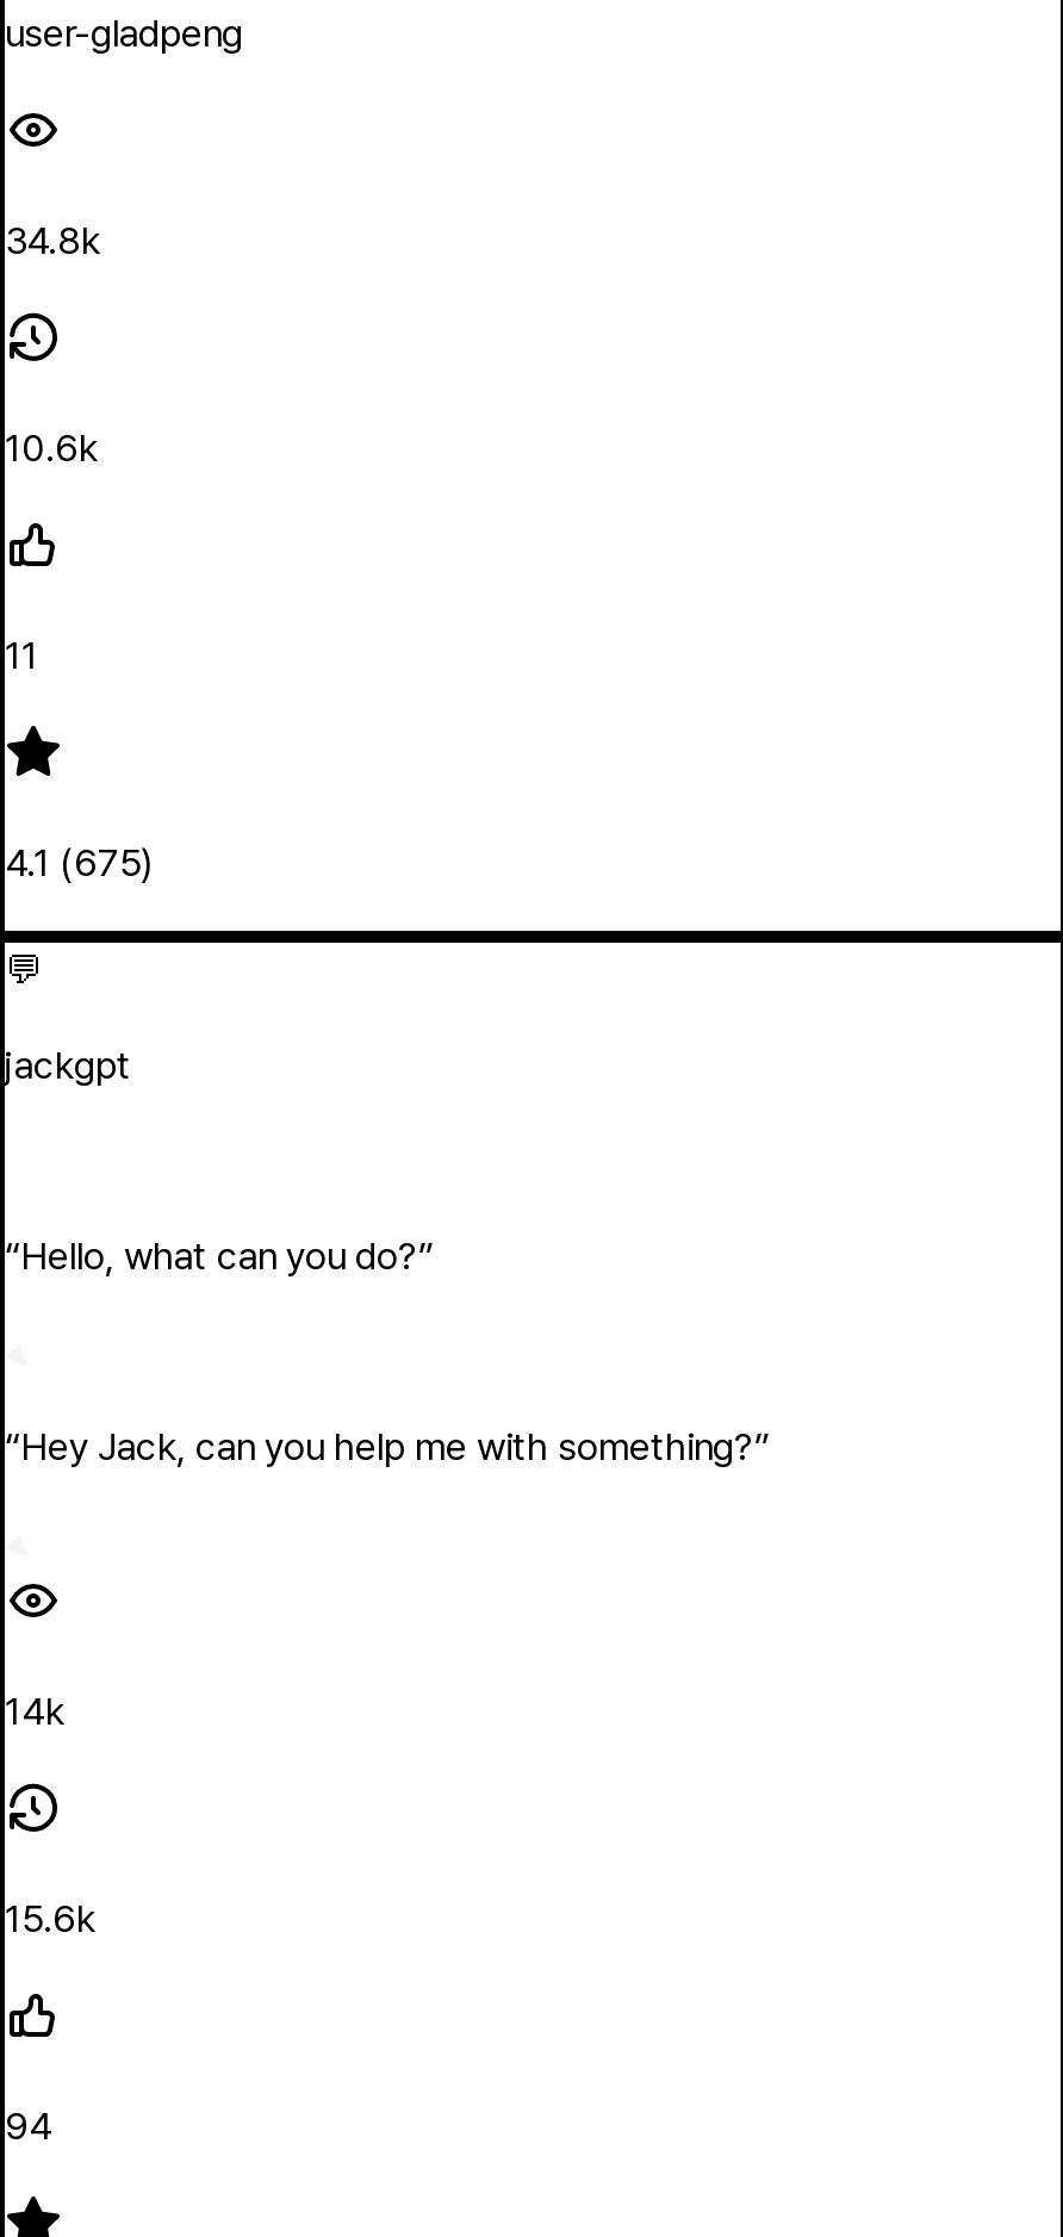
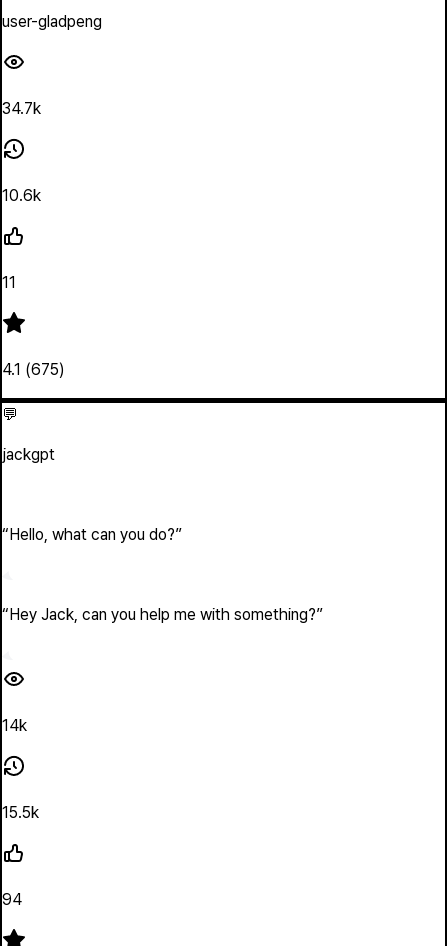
[5,217,100,263] 34.8k -> [2,99,41,118] 34.7k
[5,1895,95,1941] 15.6k -> [2,803,39,822] 15.5k

